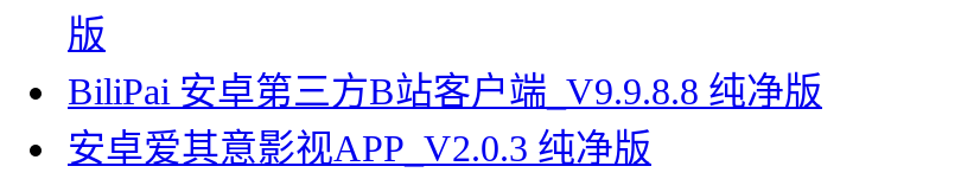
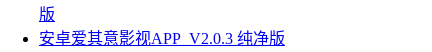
[68,70,822,110] BiliPai 安卓第三方B站客户端_V9.9.8.8 纯净版 -> none

